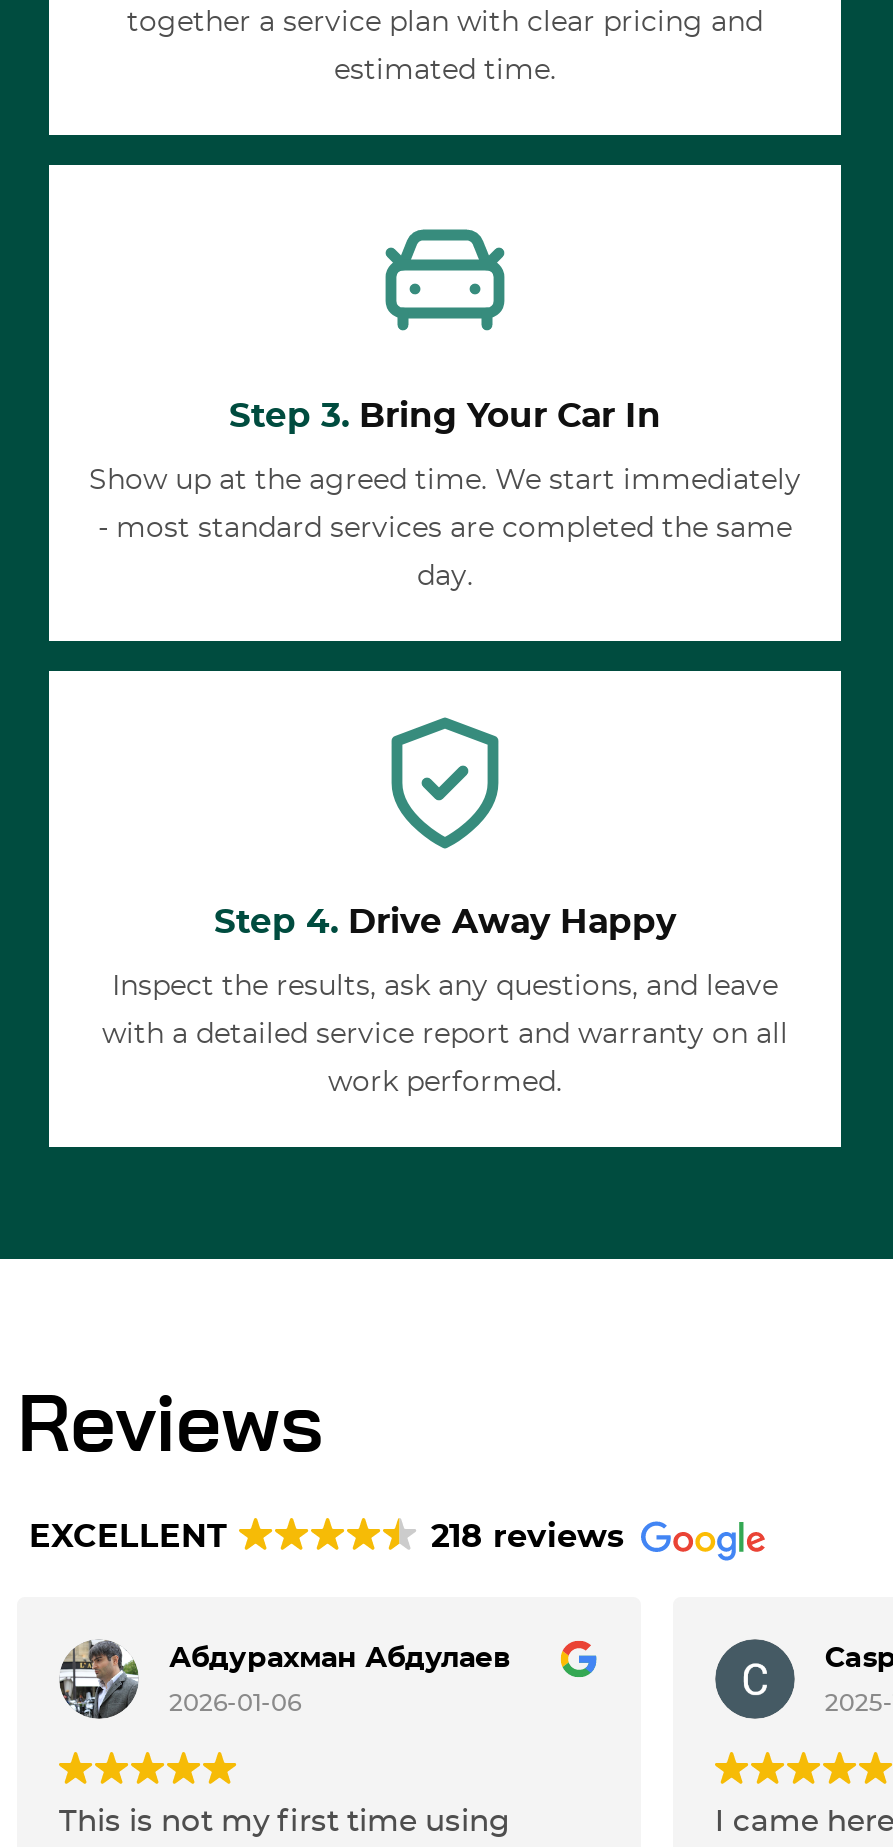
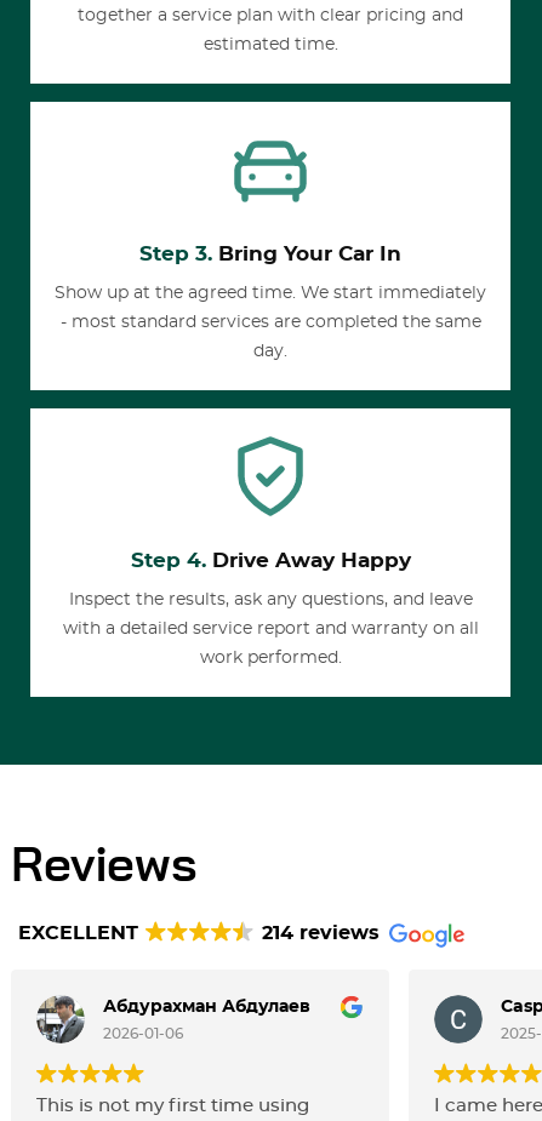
[431,1521,625,1553] 218 reviews -> [262,923,380,943] 214 reviews

